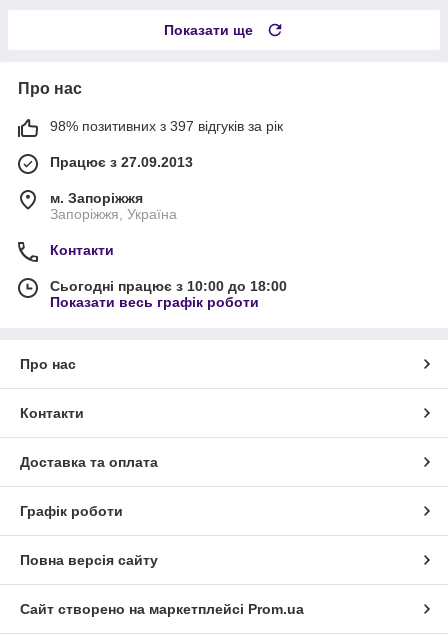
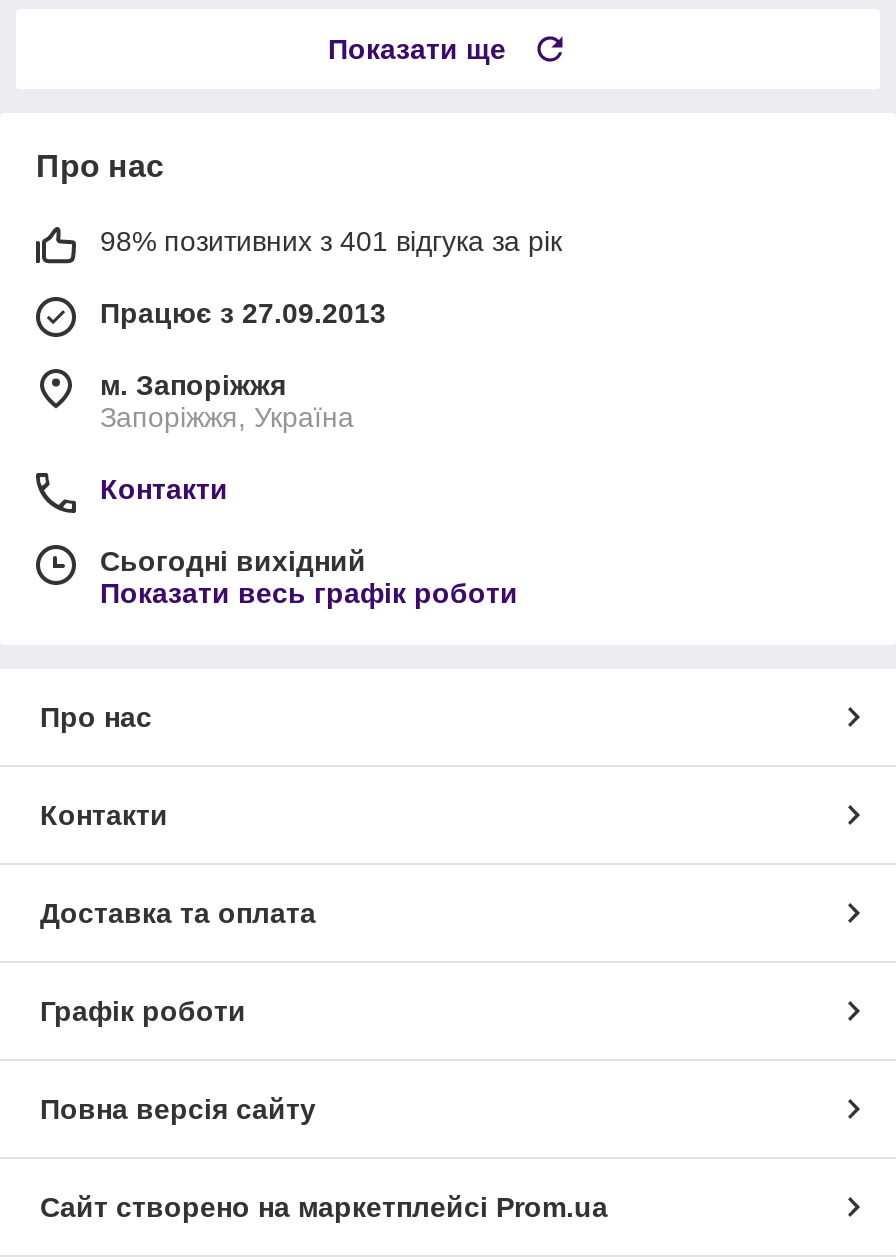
[50,118,283,134] 98% позитивних з 397 відгуків за рік -> [100,226,562,258] 98% позитивних з 401 відгука за рік
[50,278,287,294] Сьогодні працює з 10:00 до 18:00 -> [100,546,366,578] Сьогодні вихідний

